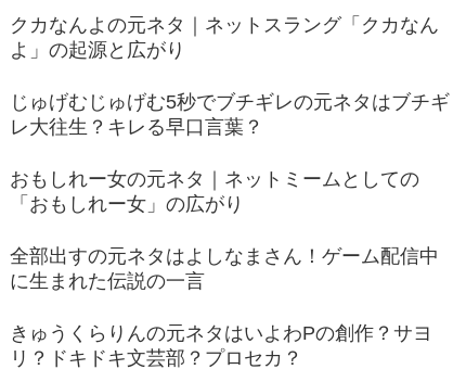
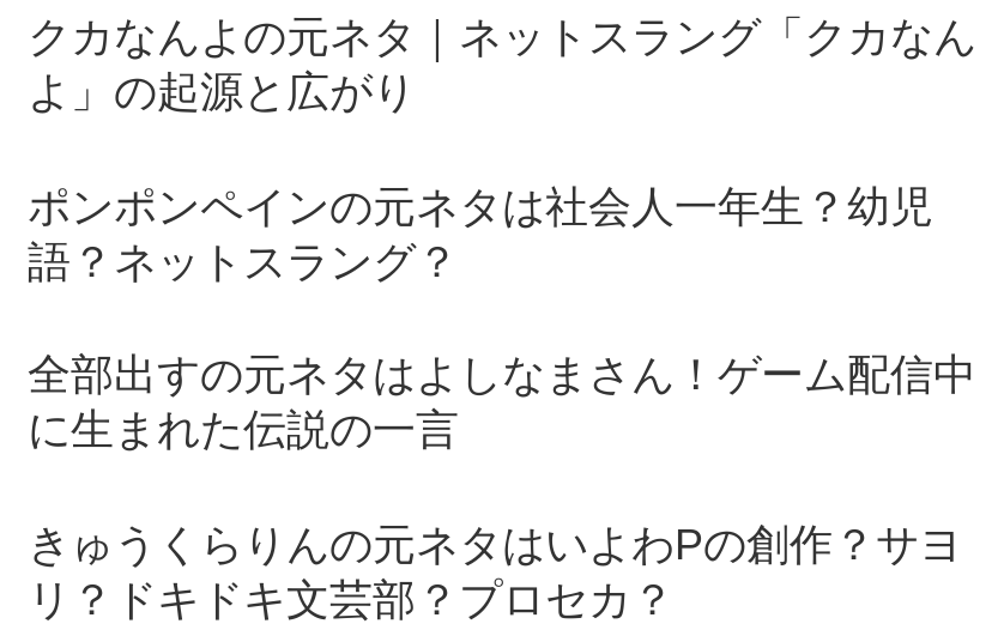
[10,91,450,215] じゅげむじゅげむ5秒でブチギレの元ネタはブチギ | レ大往生？キレる早口言葉？ | おもしれー女の元ネタ｜ネットミームとしての | 「おもしれー女」の広がり -> [28,183,933,286] ポンポンペインの元ネタは社会人一年生？幼児 | 語？ネットスラング？

